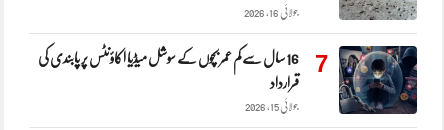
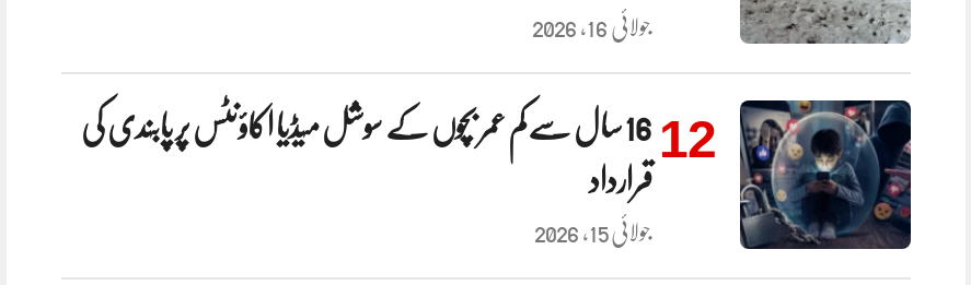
[315,50,328,77] 7 -> [659,109,716,168] 12

